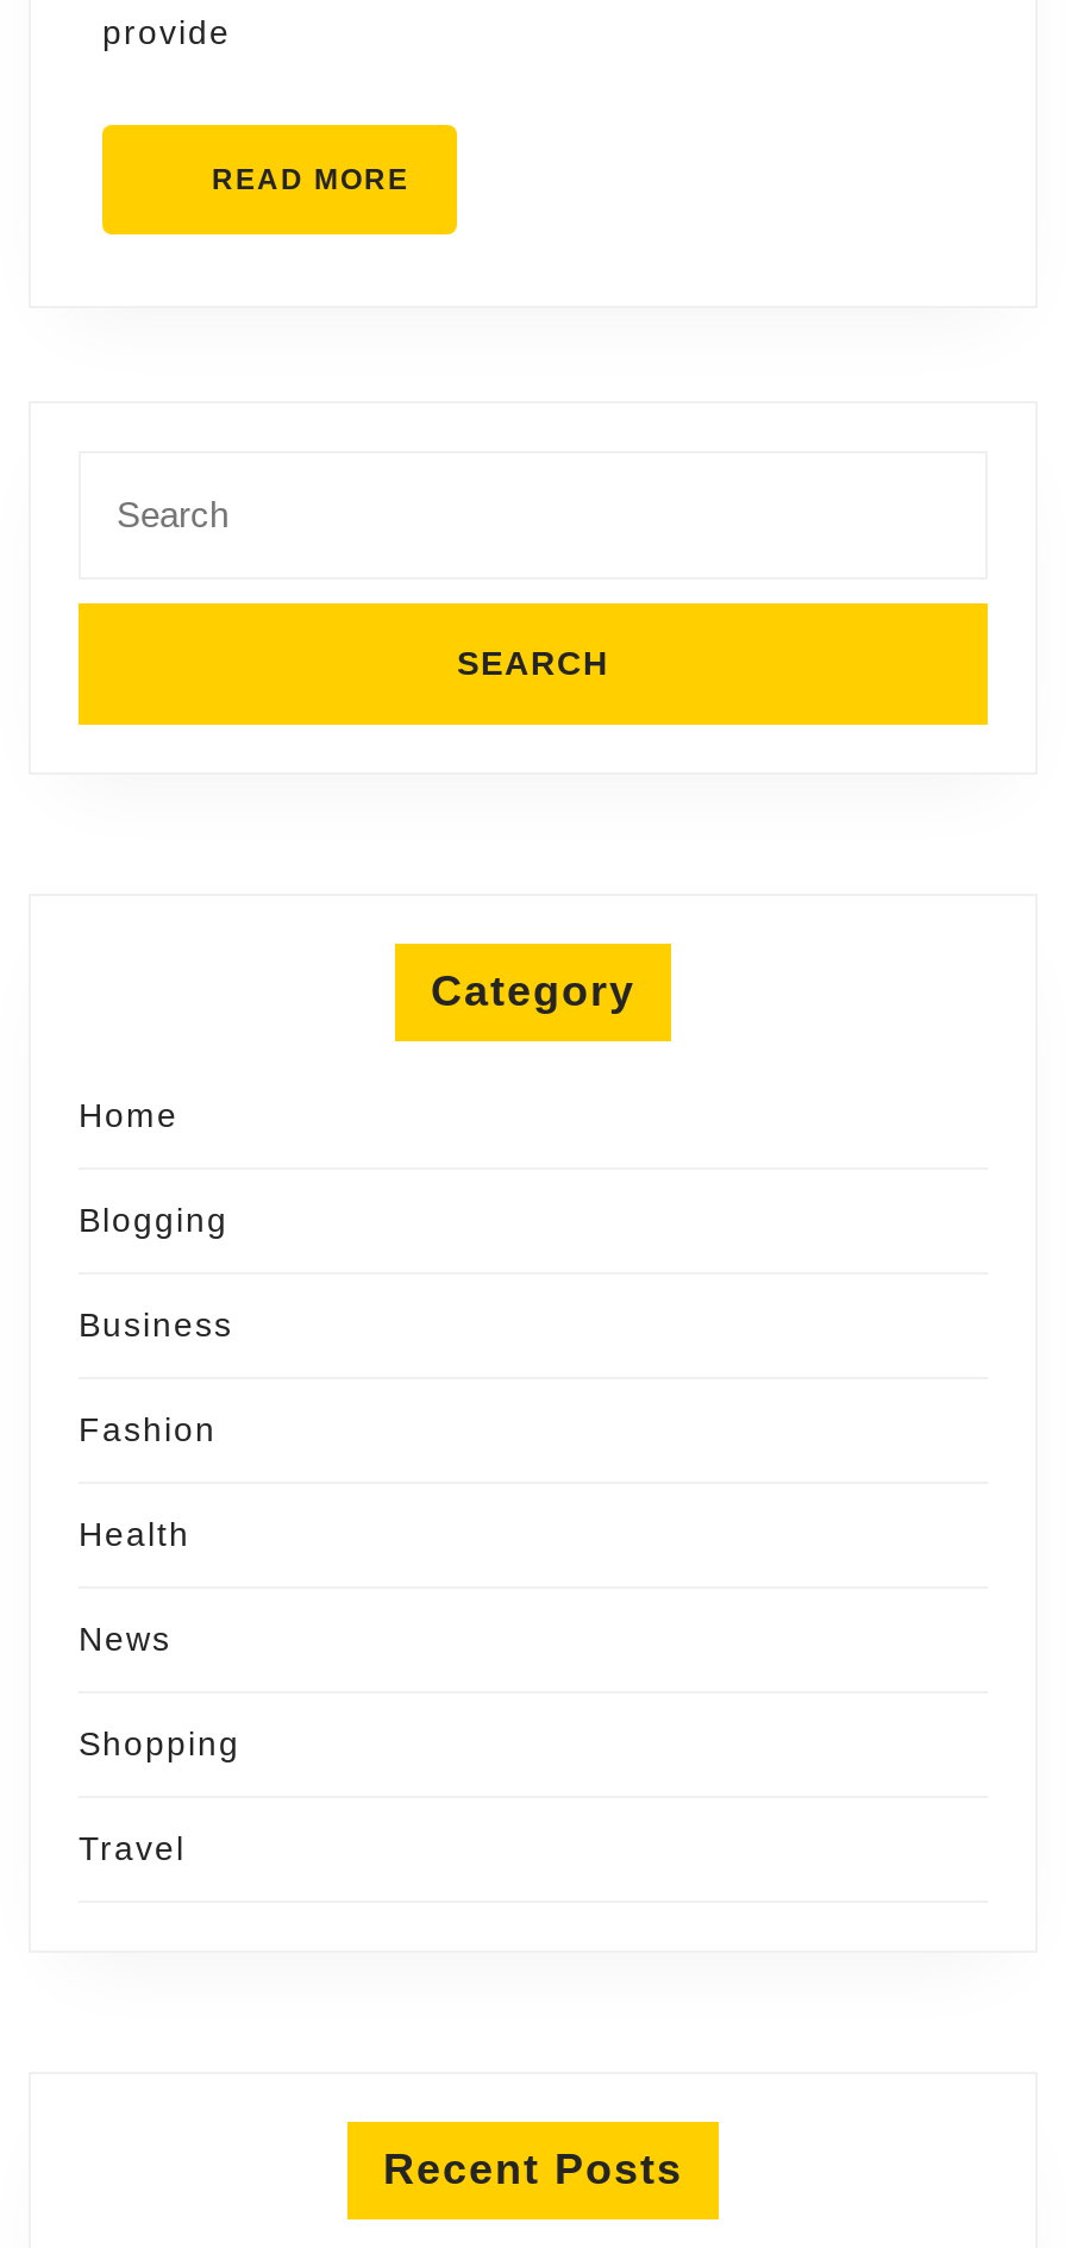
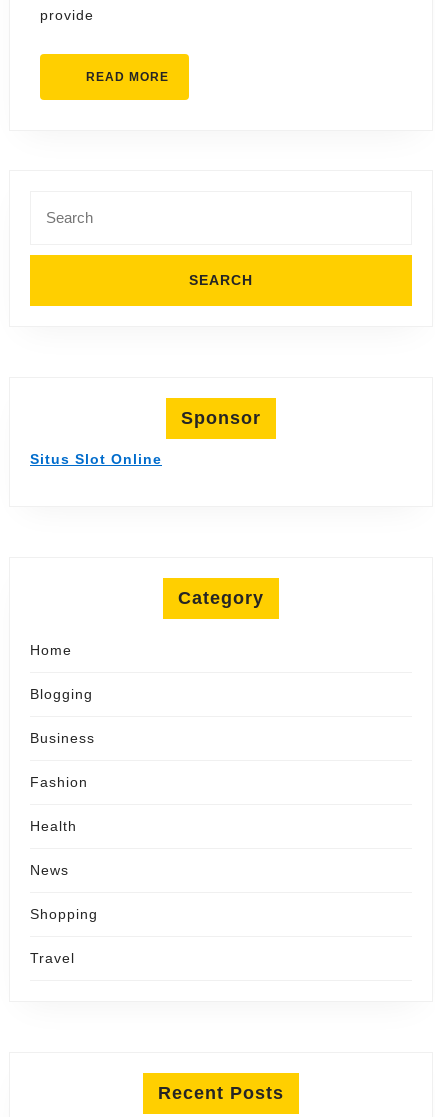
none -> [30,408,261,467] Sponsor | Situs Slot Online

